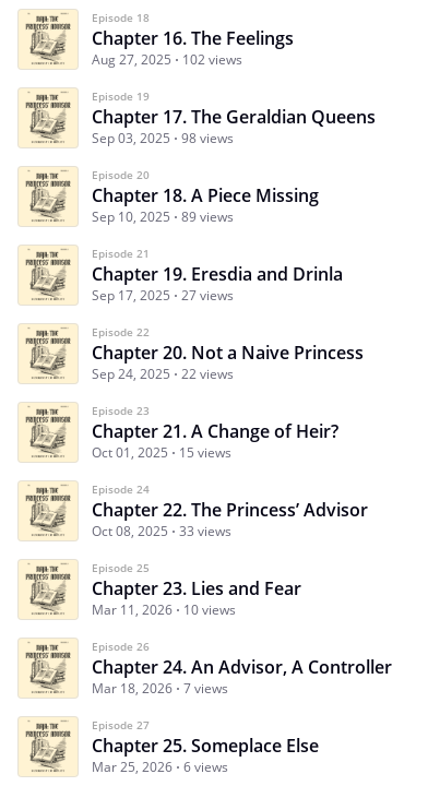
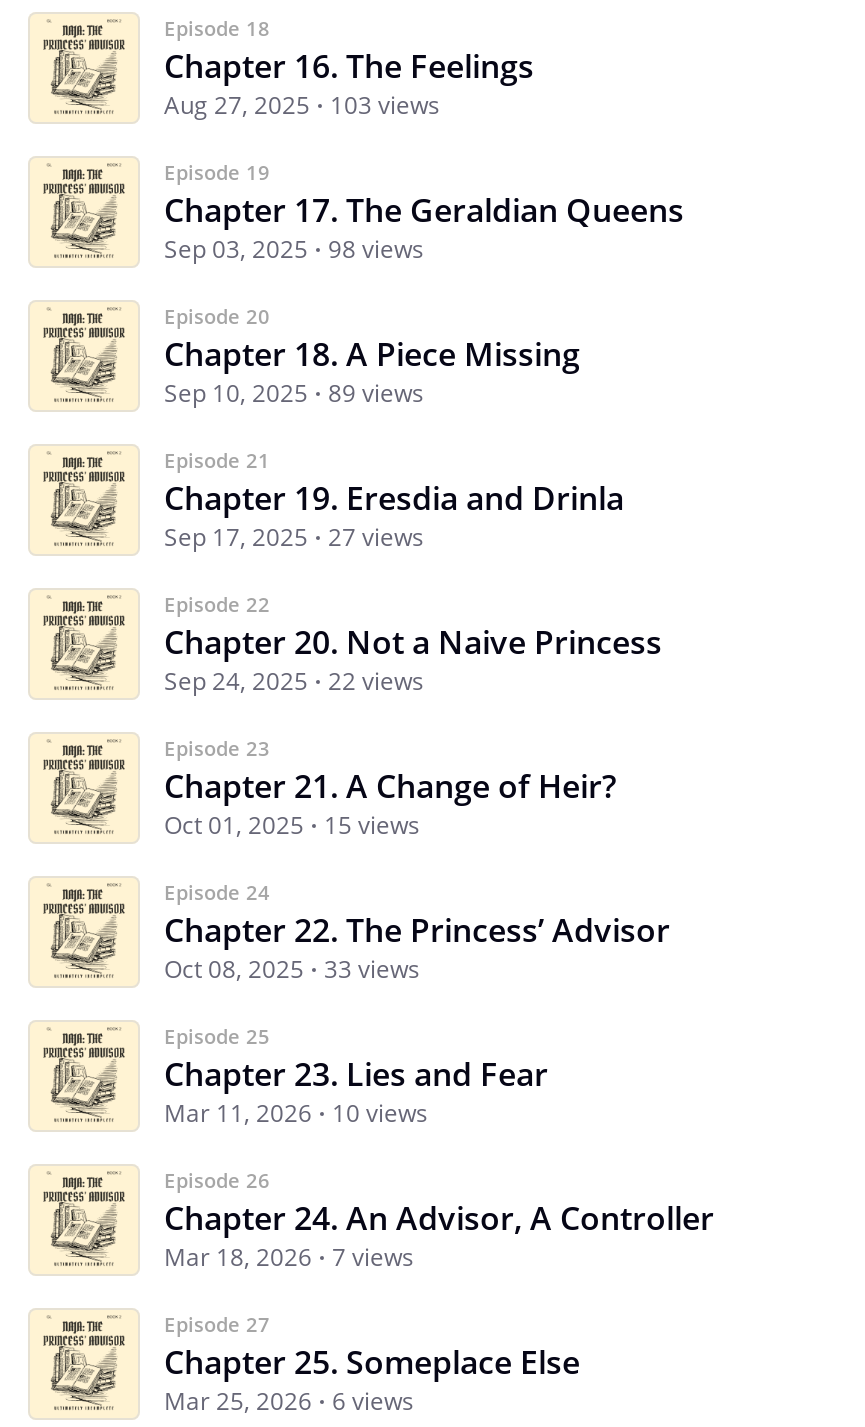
[92,50,242,69] Aug 27, 2025 102 views -> [164,88,440,122] Aug 27, 2025 103 views

